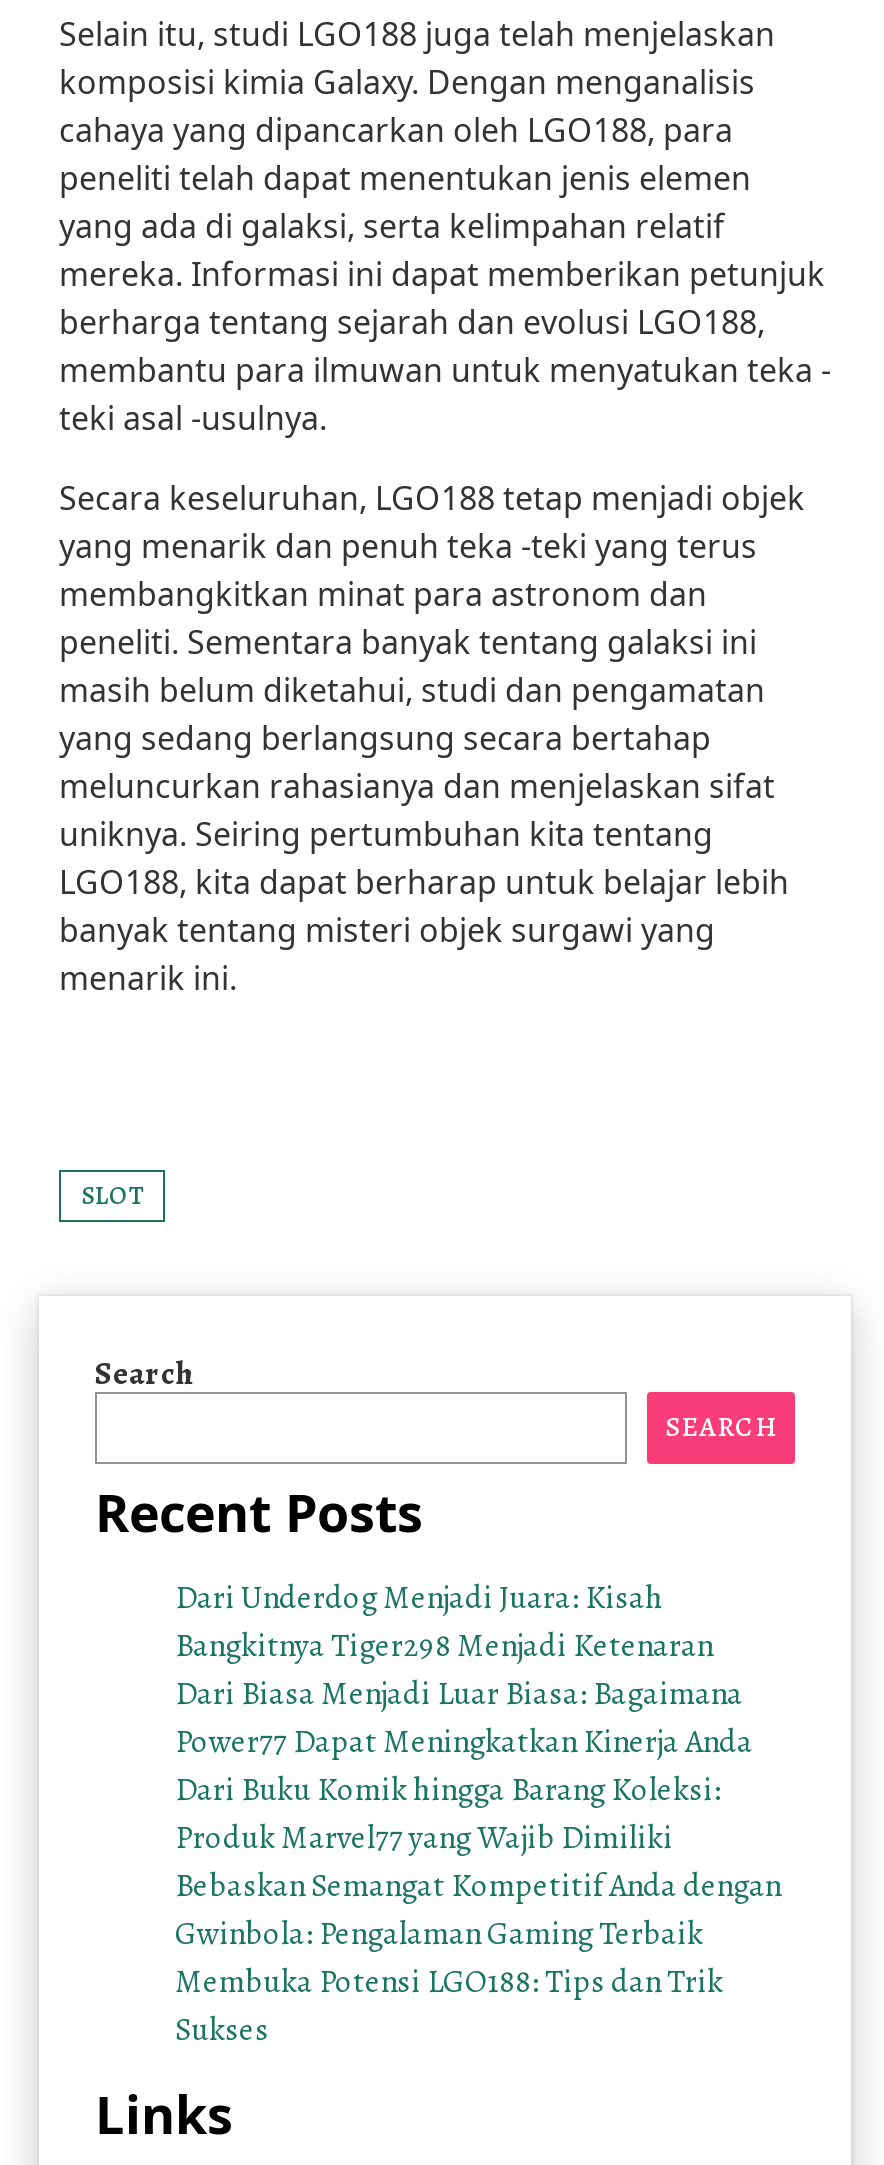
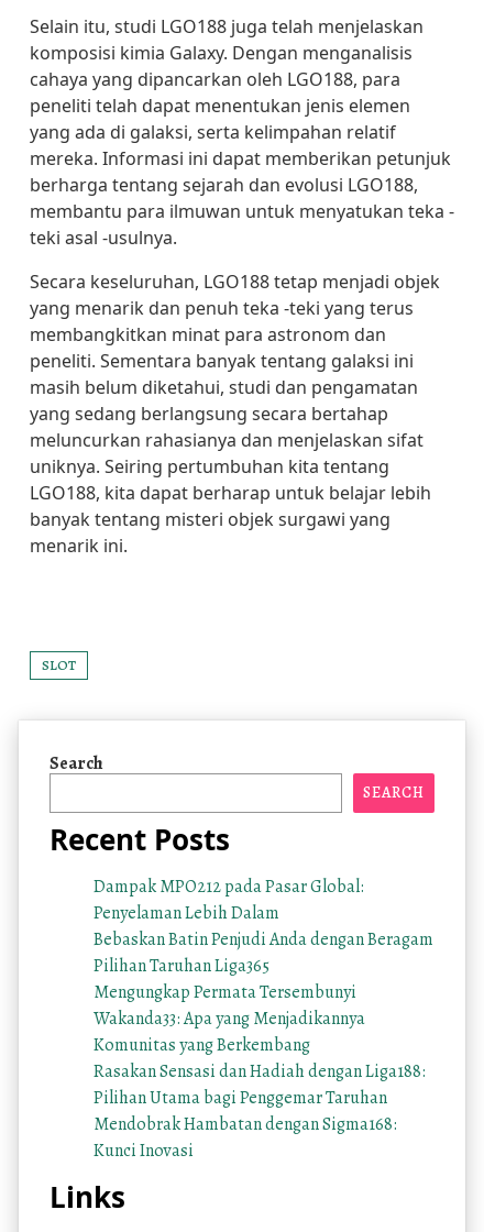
[175,1576,781,2052] Dari Underdog Menjadi Juara: Kisah | Bangkitnya Tiger298 Menjadi Ketenaran | Dari Biasa Menjadi Luar Biasa: Bagaimana | Power77 Dapat Meningkatkan Kinerja Anda | Dari Buku Komik hingga Barang Koleksi: | Produk Marvel77 yang Wajib Dimiliki | Bebaskan Semangat Kompetitif Anda dengan | Gwinbola: Pengalaman Gaming Terbaik | Membuka Potensi LGO188: Tips dan Trik | Sukses -> [94,875,433,1163] Dampak MPO212 pada Pasar Global: | Penyelaman Lebih Dalam | Bebaskan Batin Penjudi Anda dengan Beragam | Pilihan Taruhan Liga365 | Mengungkap Permata Tersembunyi | Wakanda33: Apa yang Menjadikannya | Komunitas yang Berkembang | Rasakan Sensasi dan Hadiah dengan Liga188: | Pilihan Utama bagi Penggemar Taruhan | Mendobrak Hambatan dengan Sigma168: | Kunci Inovasi

